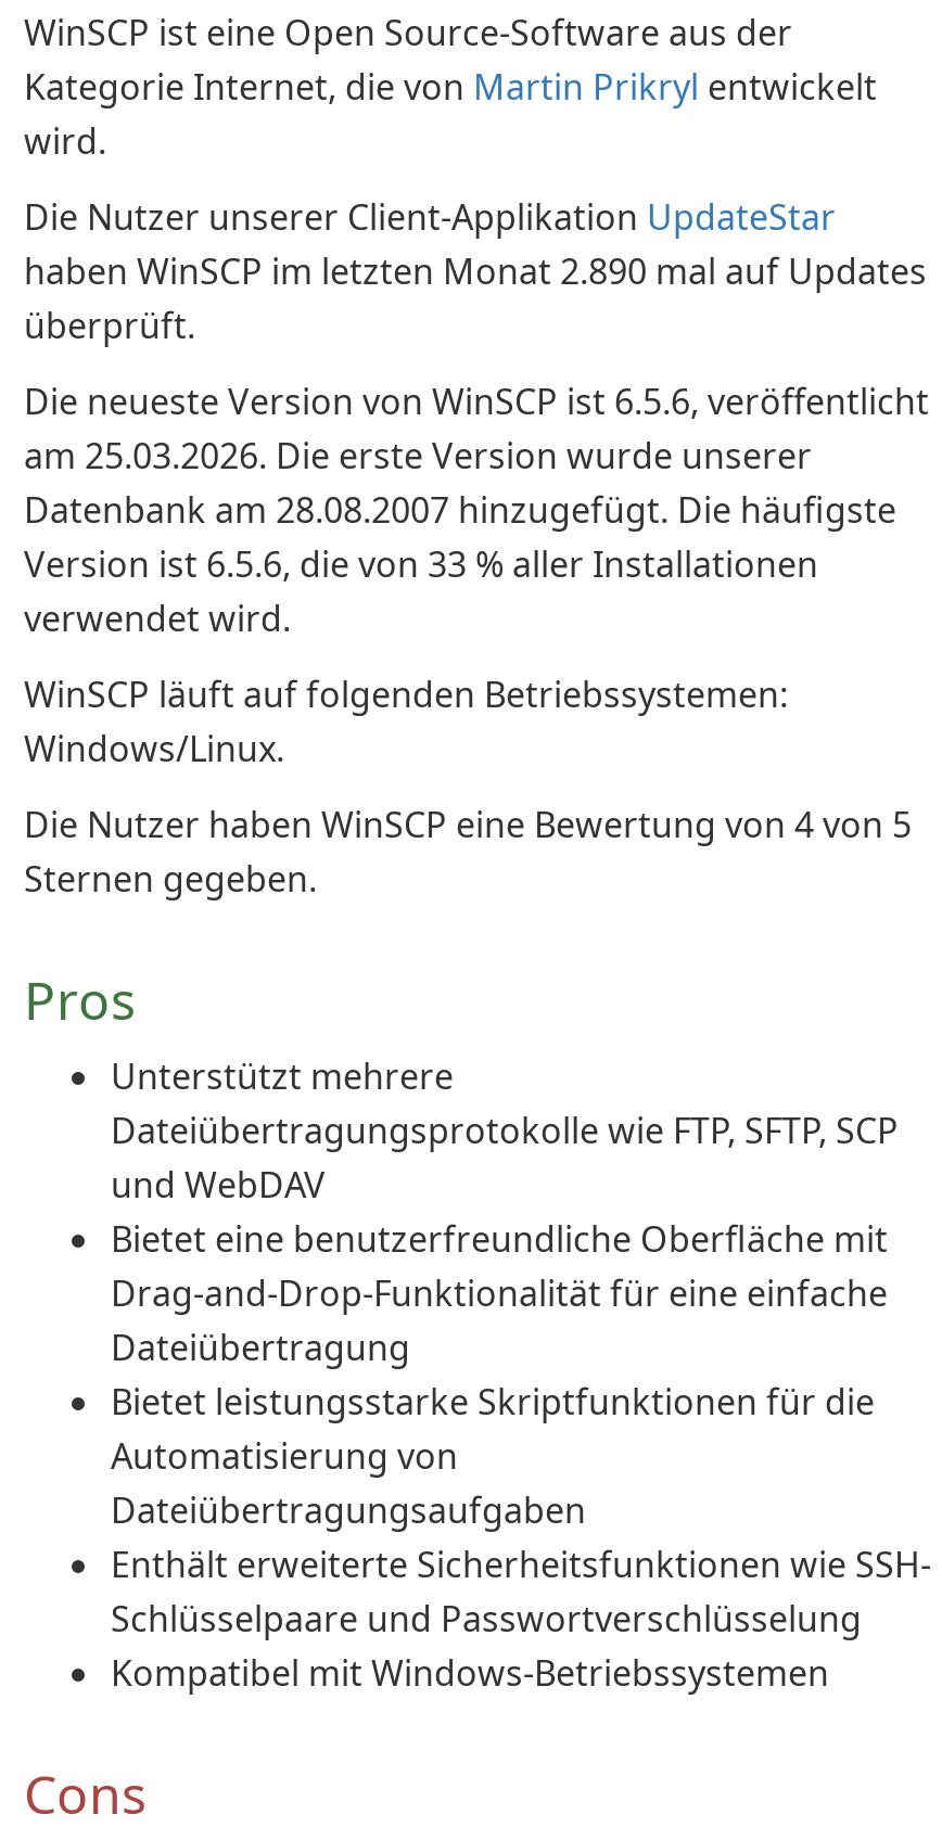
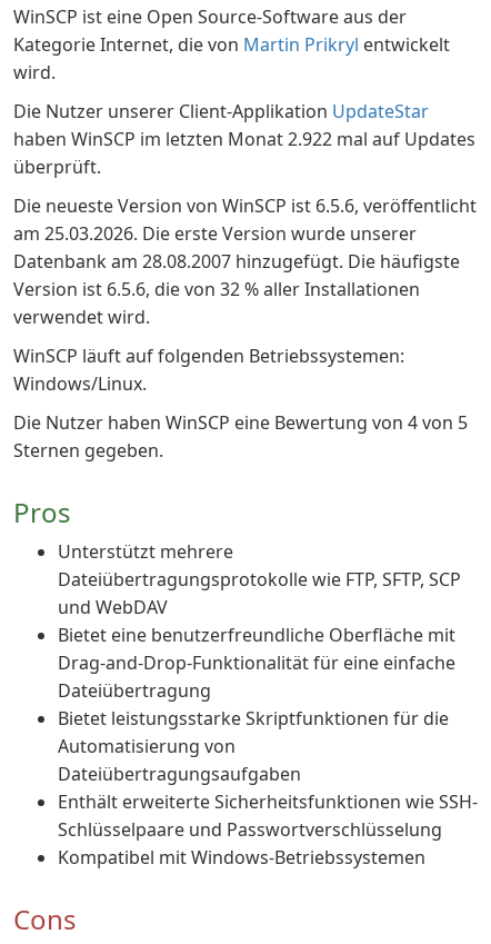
[24,247,927,295] haben WinSCP im letzten Monat 2.890 mal auf Updates -> [13,127,475,151] haben WinSCP im letzten Monat 2.922 mal auf Updates
[24,540,818,588] Version ist 6.5.6, die von 33 % aller Installationen -> [13,277,420,301] Version ist 6.5.6, die von 32 % aller Installationen

